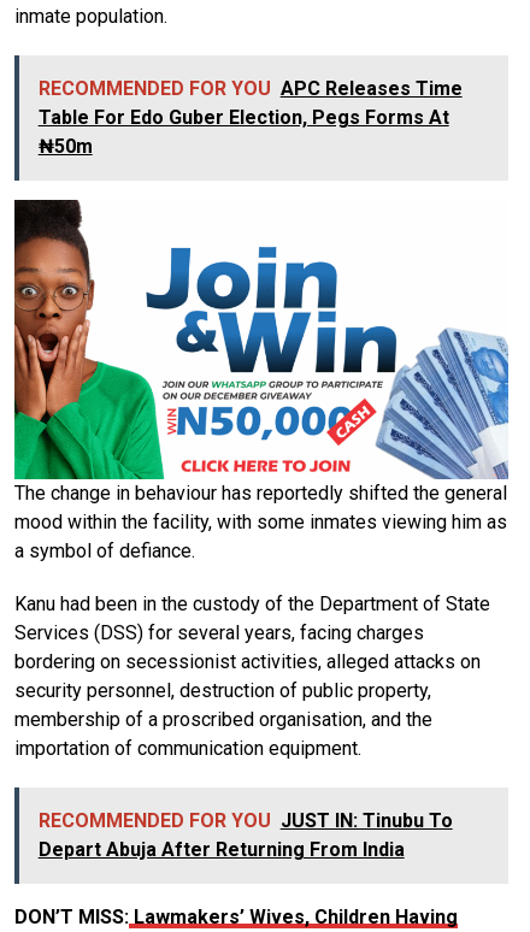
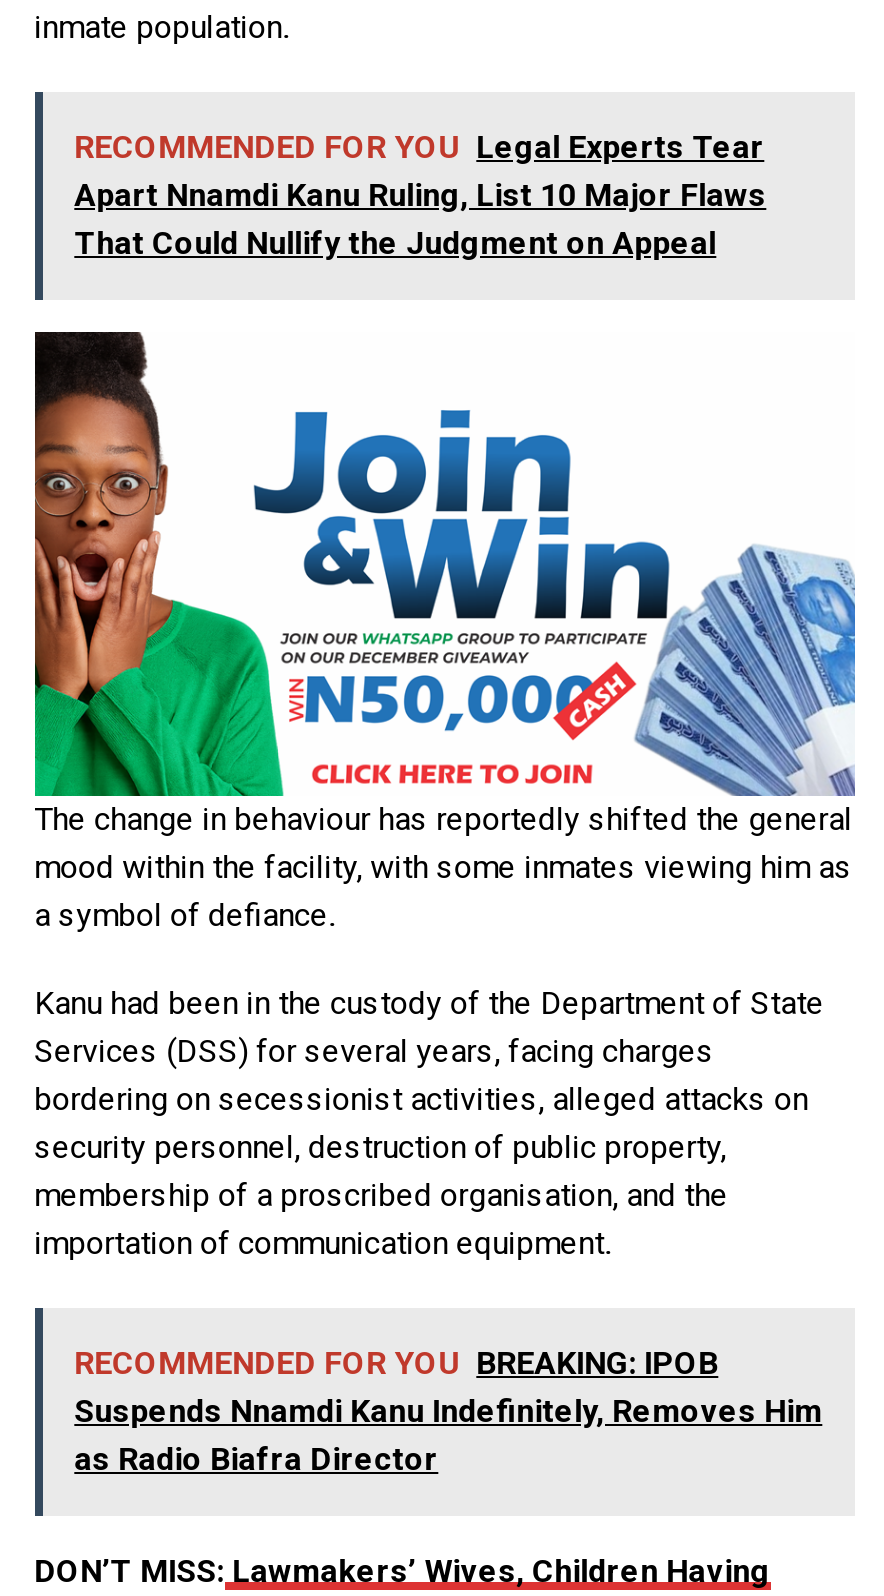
[38,77,462,158] RECOMMENDED FOR YOU APC Releases Time | Table For Edo Guber Election, Pegs Forms At | ₦50m -> [74,128,766,262] RECOMMENDED FOR YOU Legal Experts Tear | Apart Nnamdi Kanu Ruling, List 10 Major Flaws | That Could Nullify the Judgment on Appeal
[38,809,453,861] RECOMMENDED FOR YOU JUST IN: Tinubu To | Depart Abuja After Returning From India -> [74,1344,822,1478] RECOMMENDED FOR YOU BREAKING: IPOB | Suspends Nnamdi Kanu Indefinitely, Removes Him | as Radio Biafra Director

